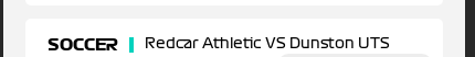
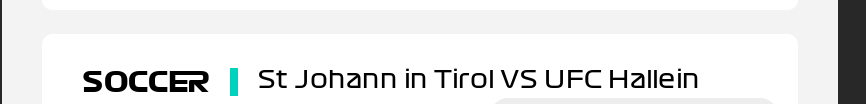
[145,37,390,50] Redcar Athletic VS Dunston UTS -> [258,68,700,92] St Johann in Tirol VS UFC Hallein

